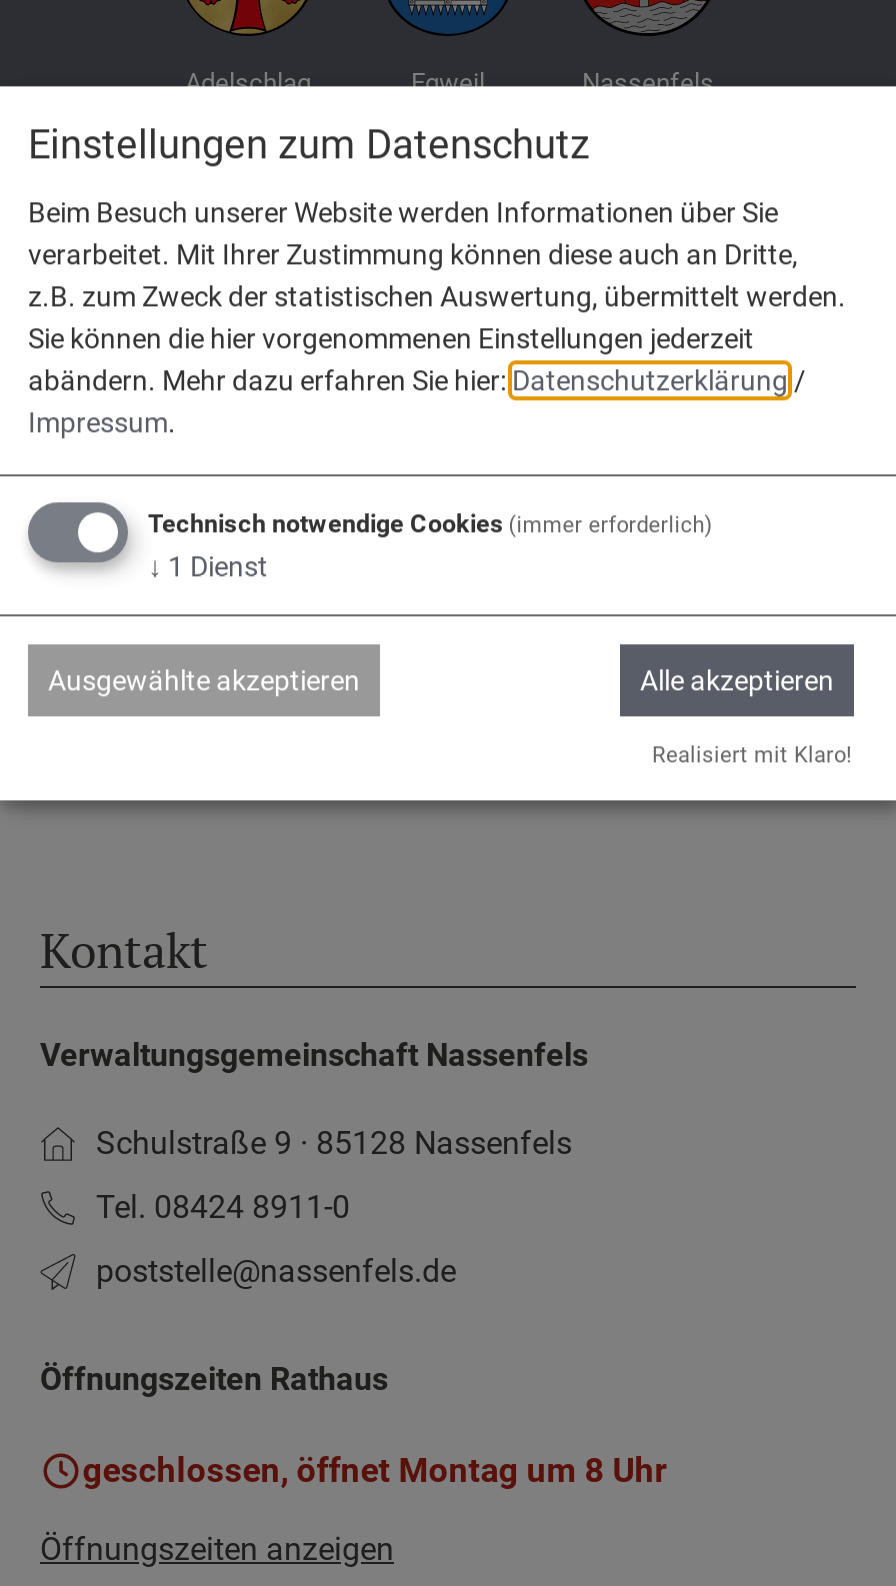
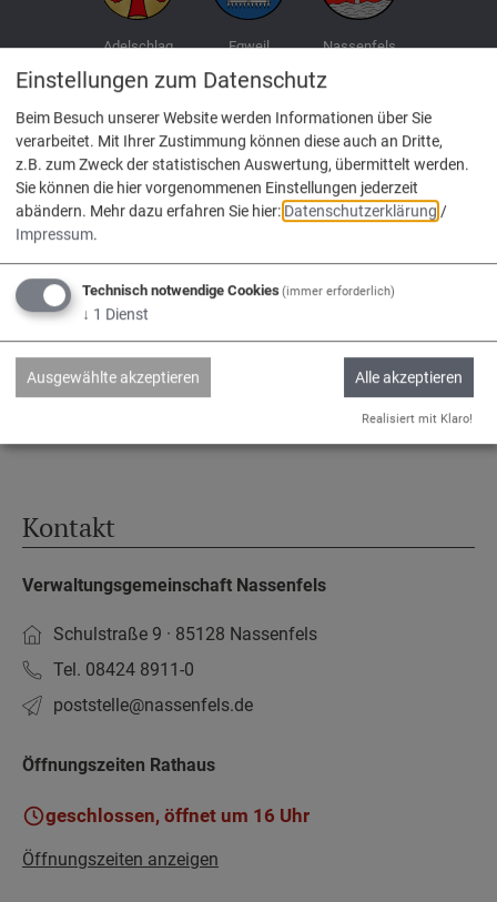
[82,1449,666,1489] geschlossen, öffnet Montag um 8 Uhr -> [46,804,310,826] geschlossen, öffnet um 16 Uhr

